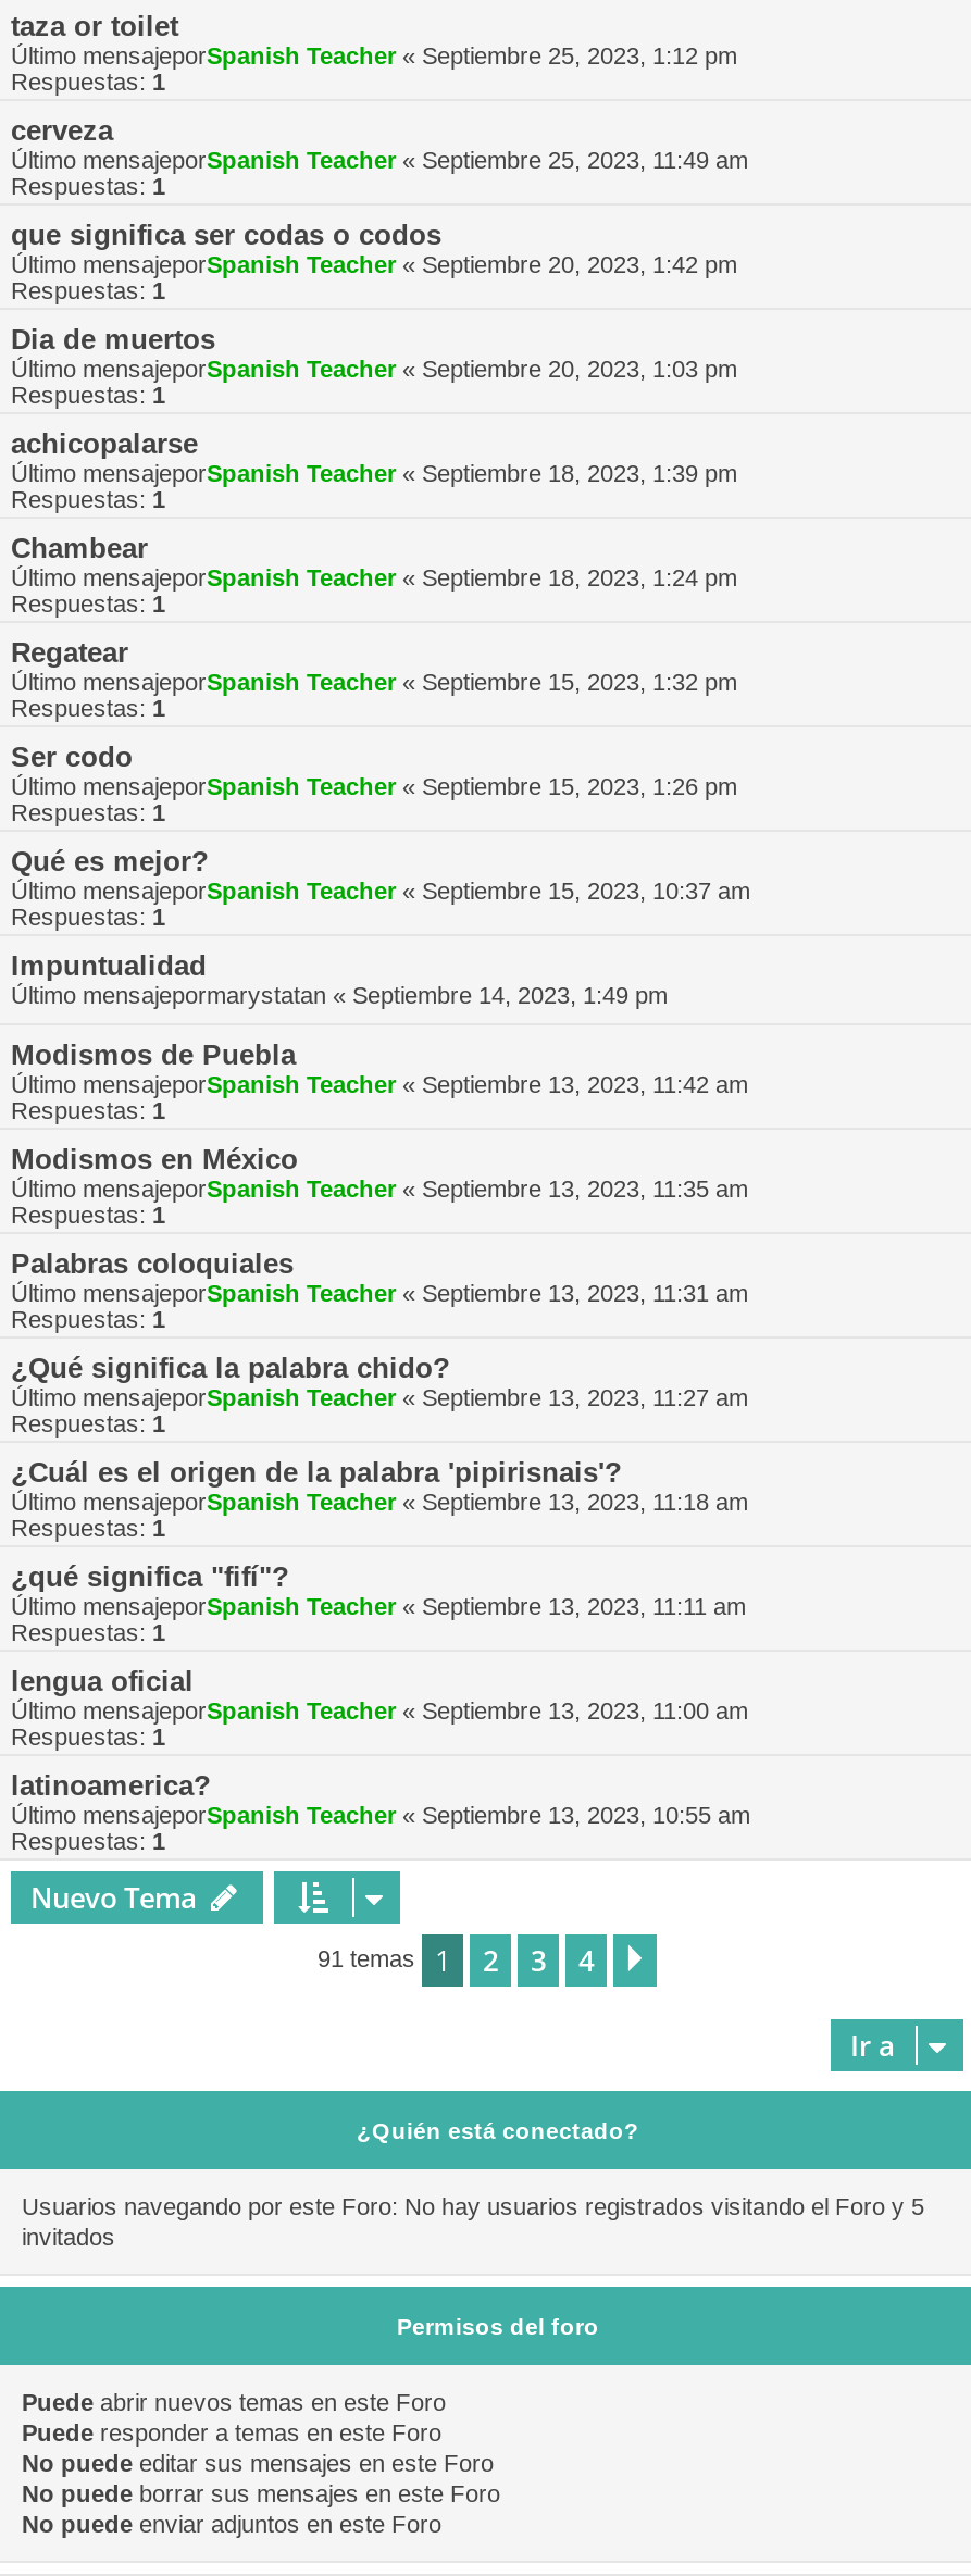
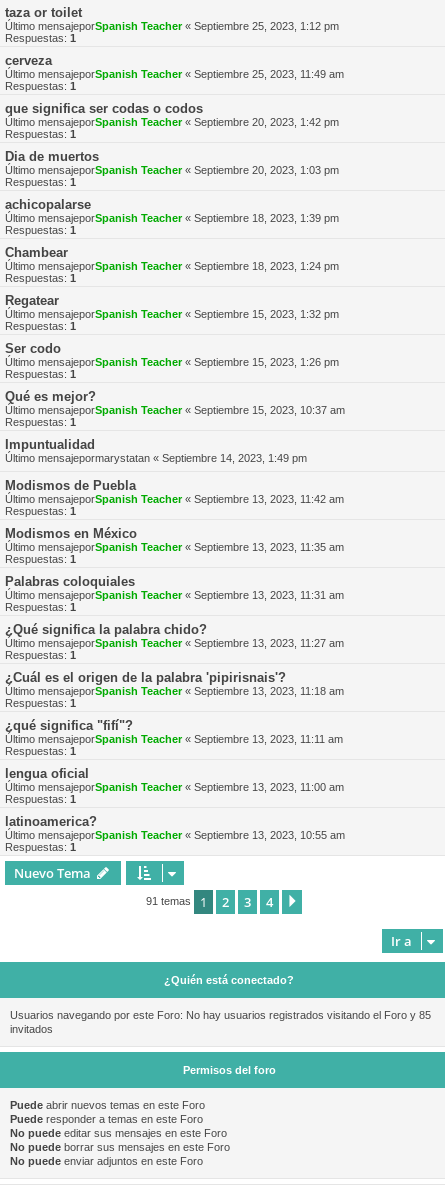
[22,2193,924,2219] Usuarios navegando por este Foro: No hay usuarios registrados visitando el Foro y 5 -> [10,1009,431,1021] Usuarios navegando por este Foro: No hay usuarios registrados visitando el Foro y 85

